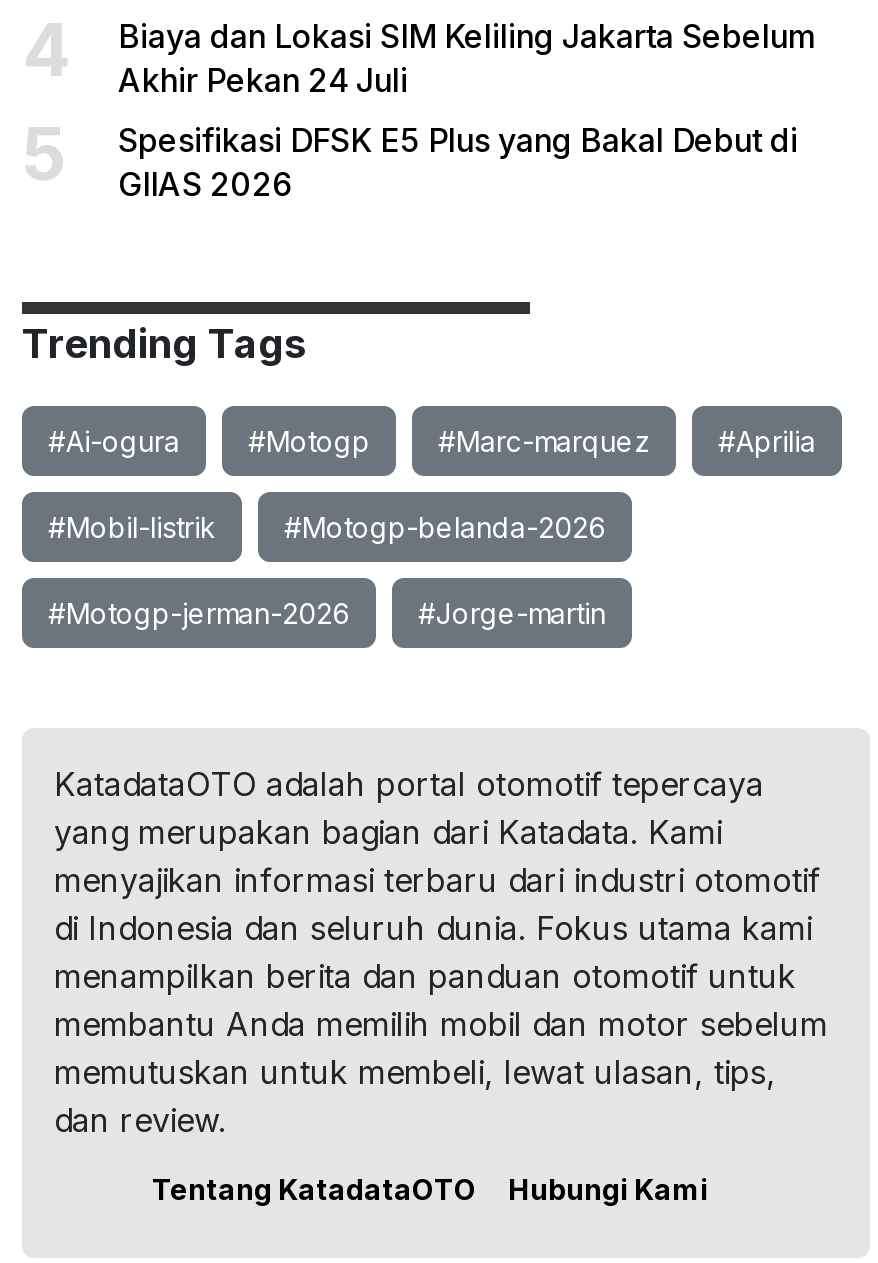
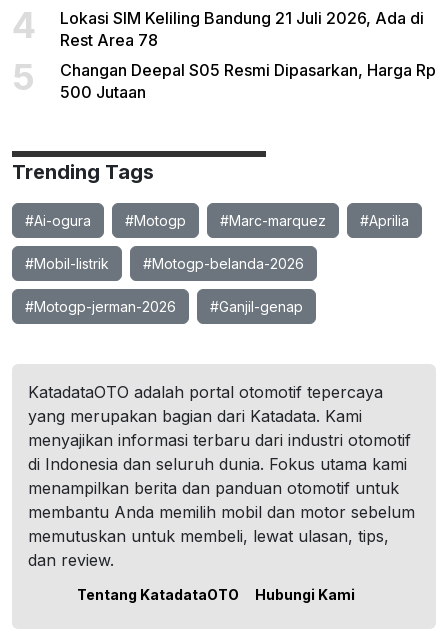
[118,16,816,100] Biaya dan Lokasi SIM Keliling Jakarta Sebelum | Akhir Pekan 24 Juli -> [60,8,424,50] Lokasi SIM Keliling Bandung 21 Juli 2026, Ada di | Rest Area 78
[118,120,798,204] Spesifikasi DFSK E5 Plus yang Bakal Debut di | GIIAS 2026 -> [60,60,436,102] Changan Deepal S05 Resmi Dipasarkan, Harga Rp | 500 Jutaan
[418,596,606,630] #Jorge-martin -> [210,298,303,315] #Ganjil-genap

